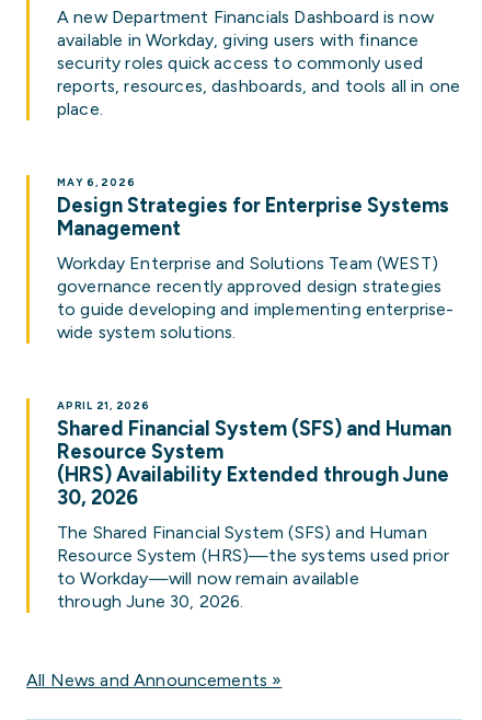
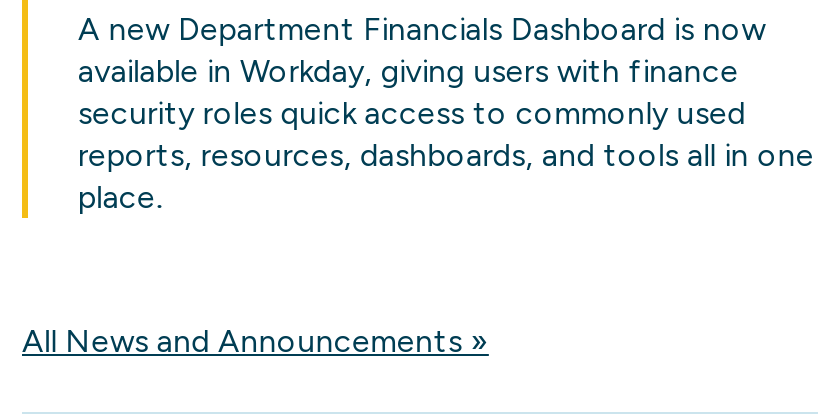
[57,176,135,188] MAY 6, 2026 -> none
[57,194,449,241] Design Strategies for Enterprise Systems | Management -> none
[57,253,454,342] Workday Enterprise and Solutions Team (WEST) | governance recently approved design strategies | to guide developing and implementing enterprise- | wide system solutions. -> none
[57,399,150,411] APRIL 21, 2026 -> none
[57,417,451,510] Shared Financial System (SFS) and Human | Resource System | (HRS) Availability Extended through June | 30, 2026 -> none
[57,522,449,612] The Shared Financial System (SFS) and Human | Resource System (HRS)—the systems used prior | to Workday—will now remain available | through June 30, 2026. -> none

